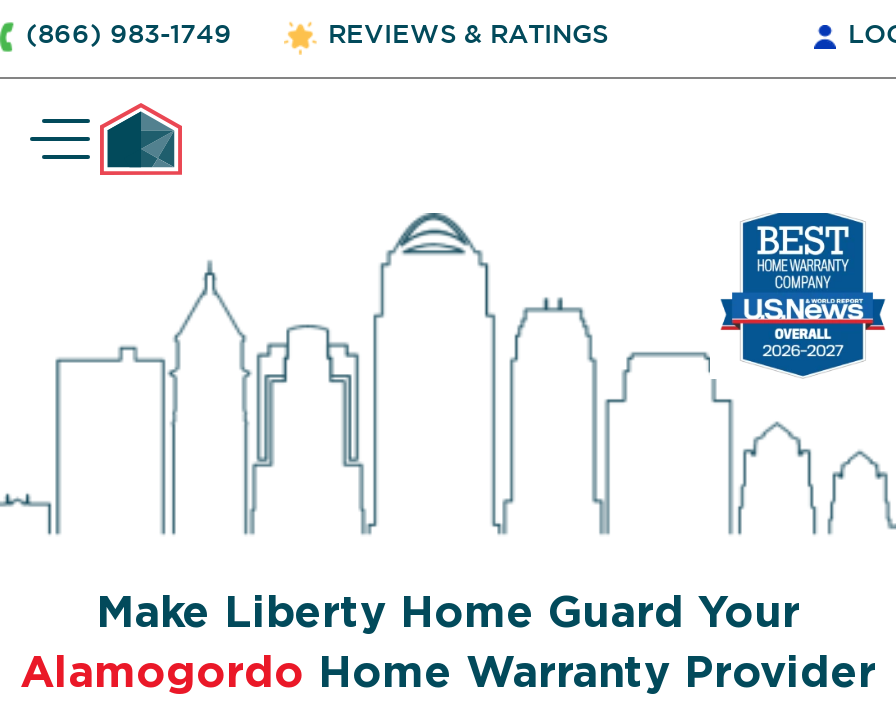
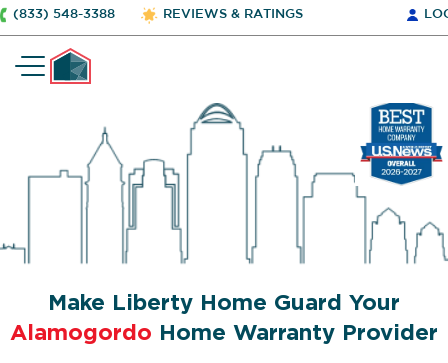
[26,25,232,47] (866) 983-1749 -> [13,9,115,20] (833) 548-3388

